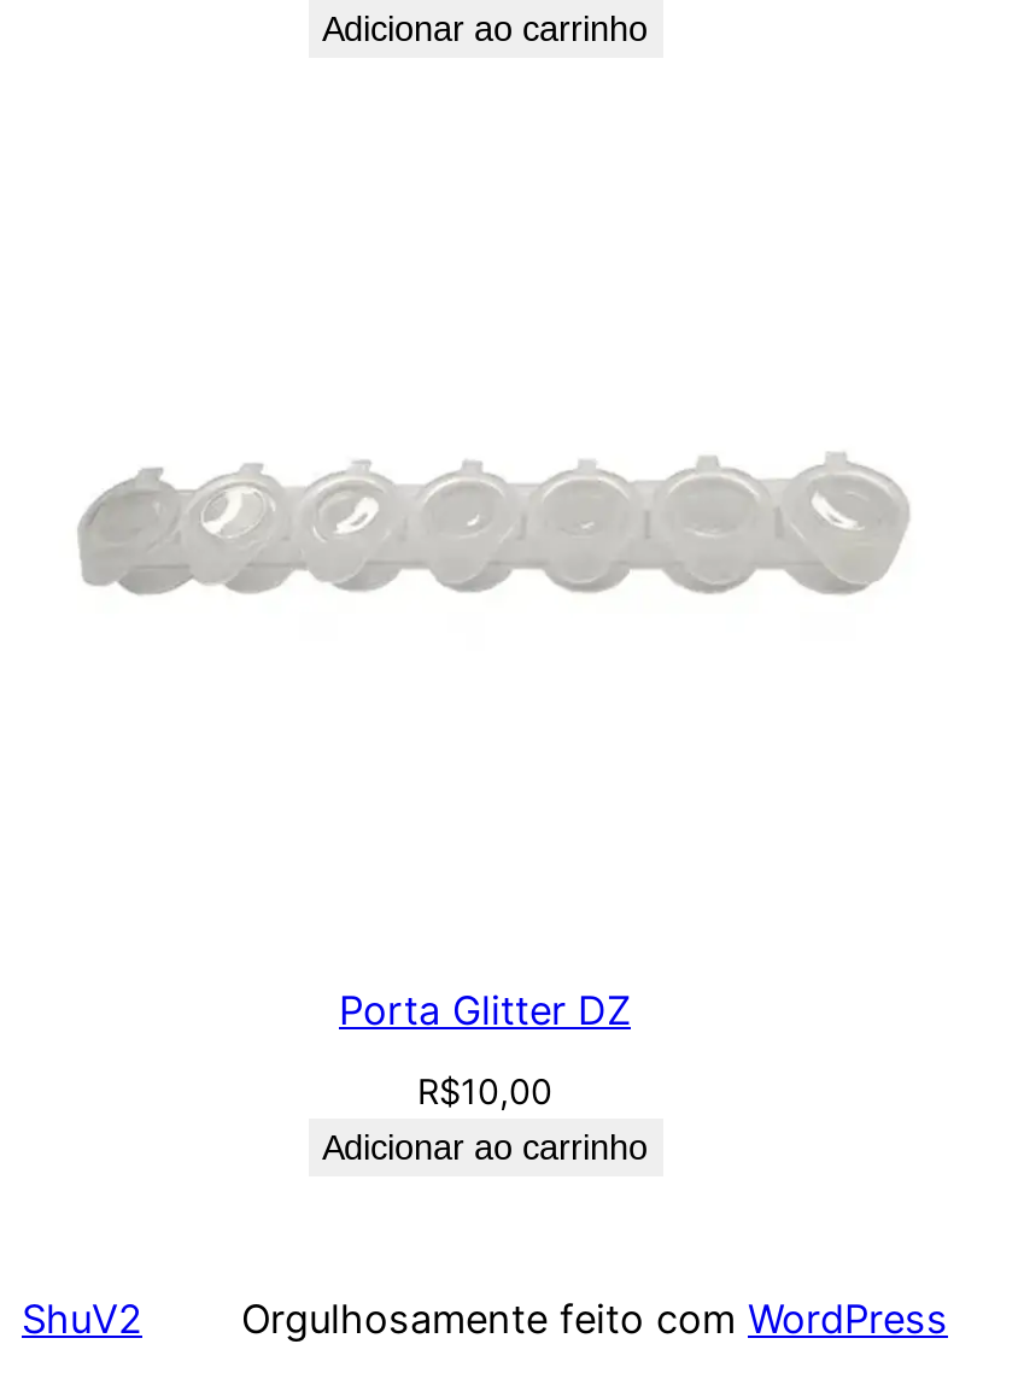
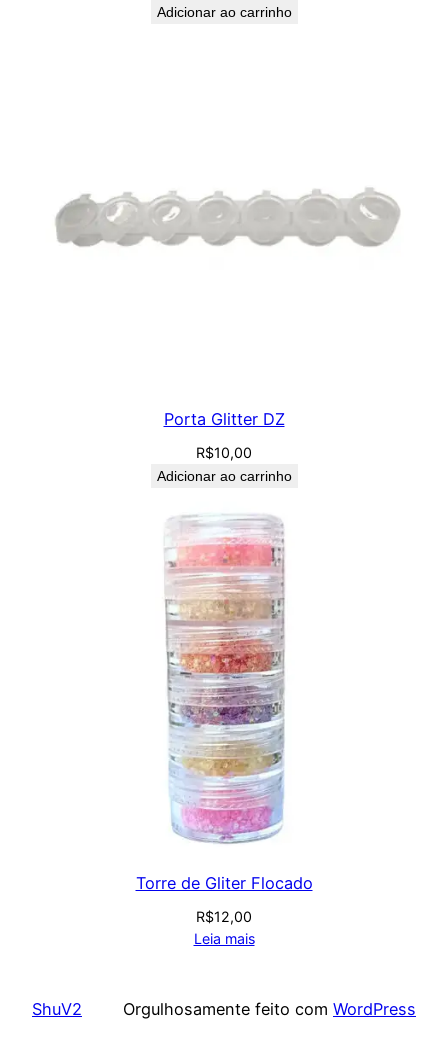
none -> [135,513,312,947] [image] | Torre de Gliter Flocado | R$12,00 | Leia mais

